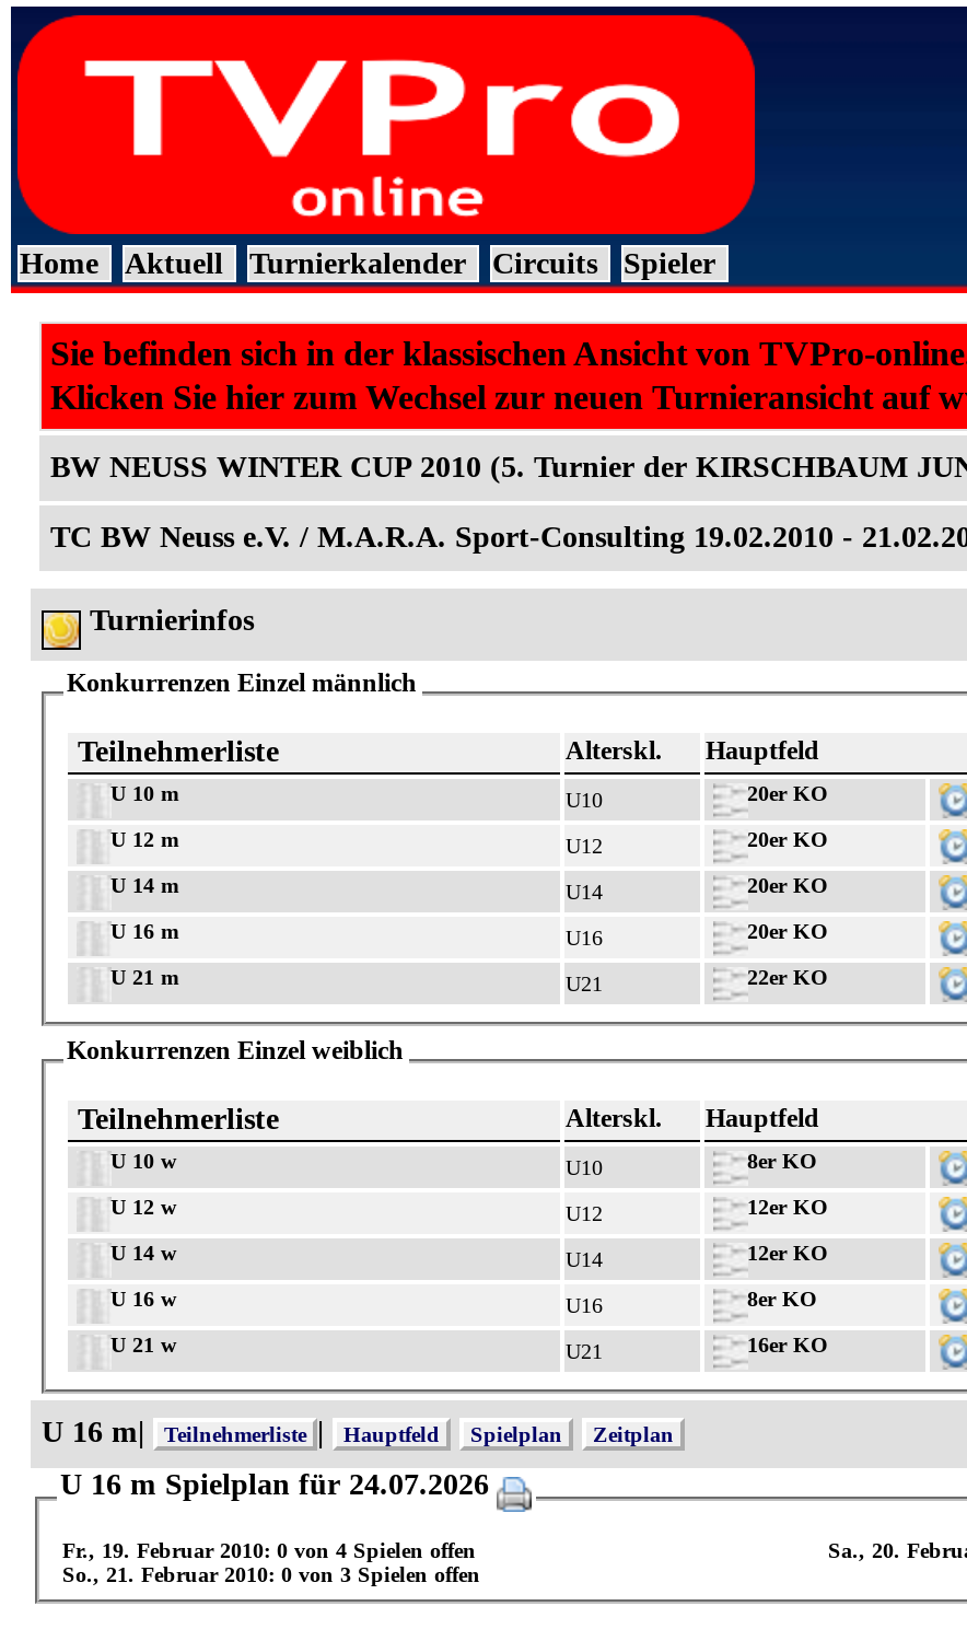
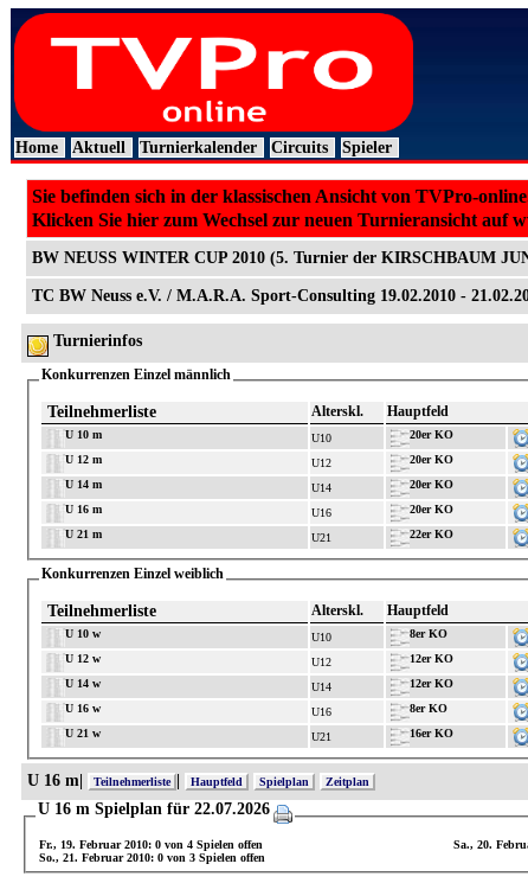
[60,1468,489,1501] U 16 m Spielplan für 24.07.2026 -> [37,800,269,818] U 16 m Spielplan für 22.07.2026

